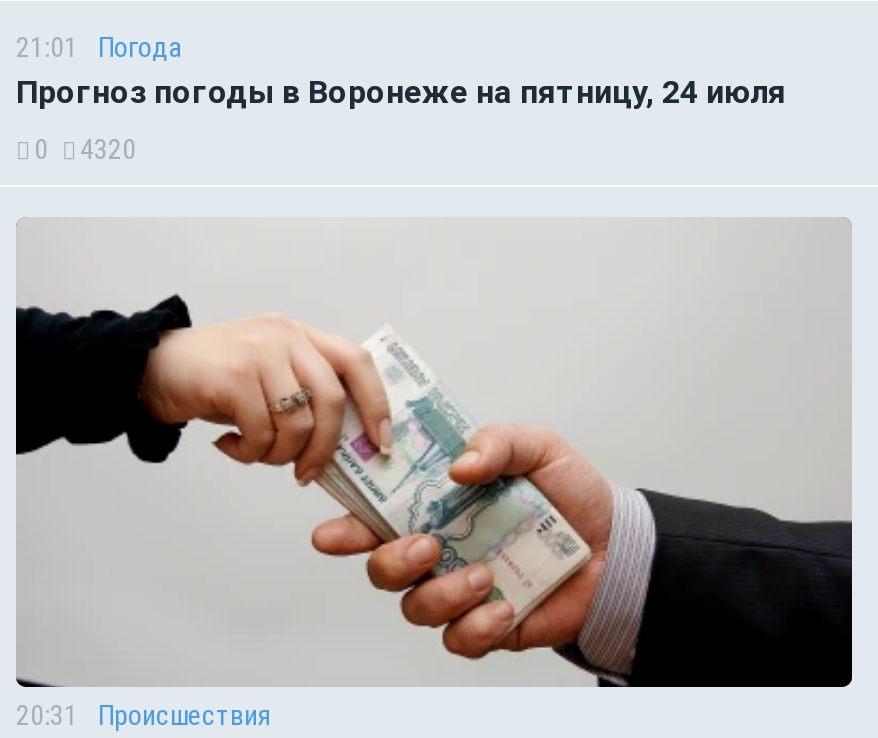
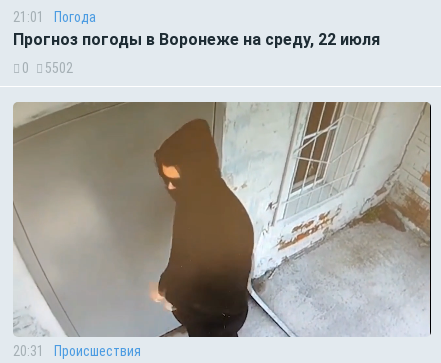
[16,72,786,110] Прогноз погоды в Воронеже на пятницу, 24 июля -> [13,30,380,49] Прогноз погоды в Воронеже на среду, 22 июля
[34,132,136,164] 0 4320 -> [22,60,73,76] 0 5502
[14,216,852,690] [image] -> [12,101,432,338] [image]

